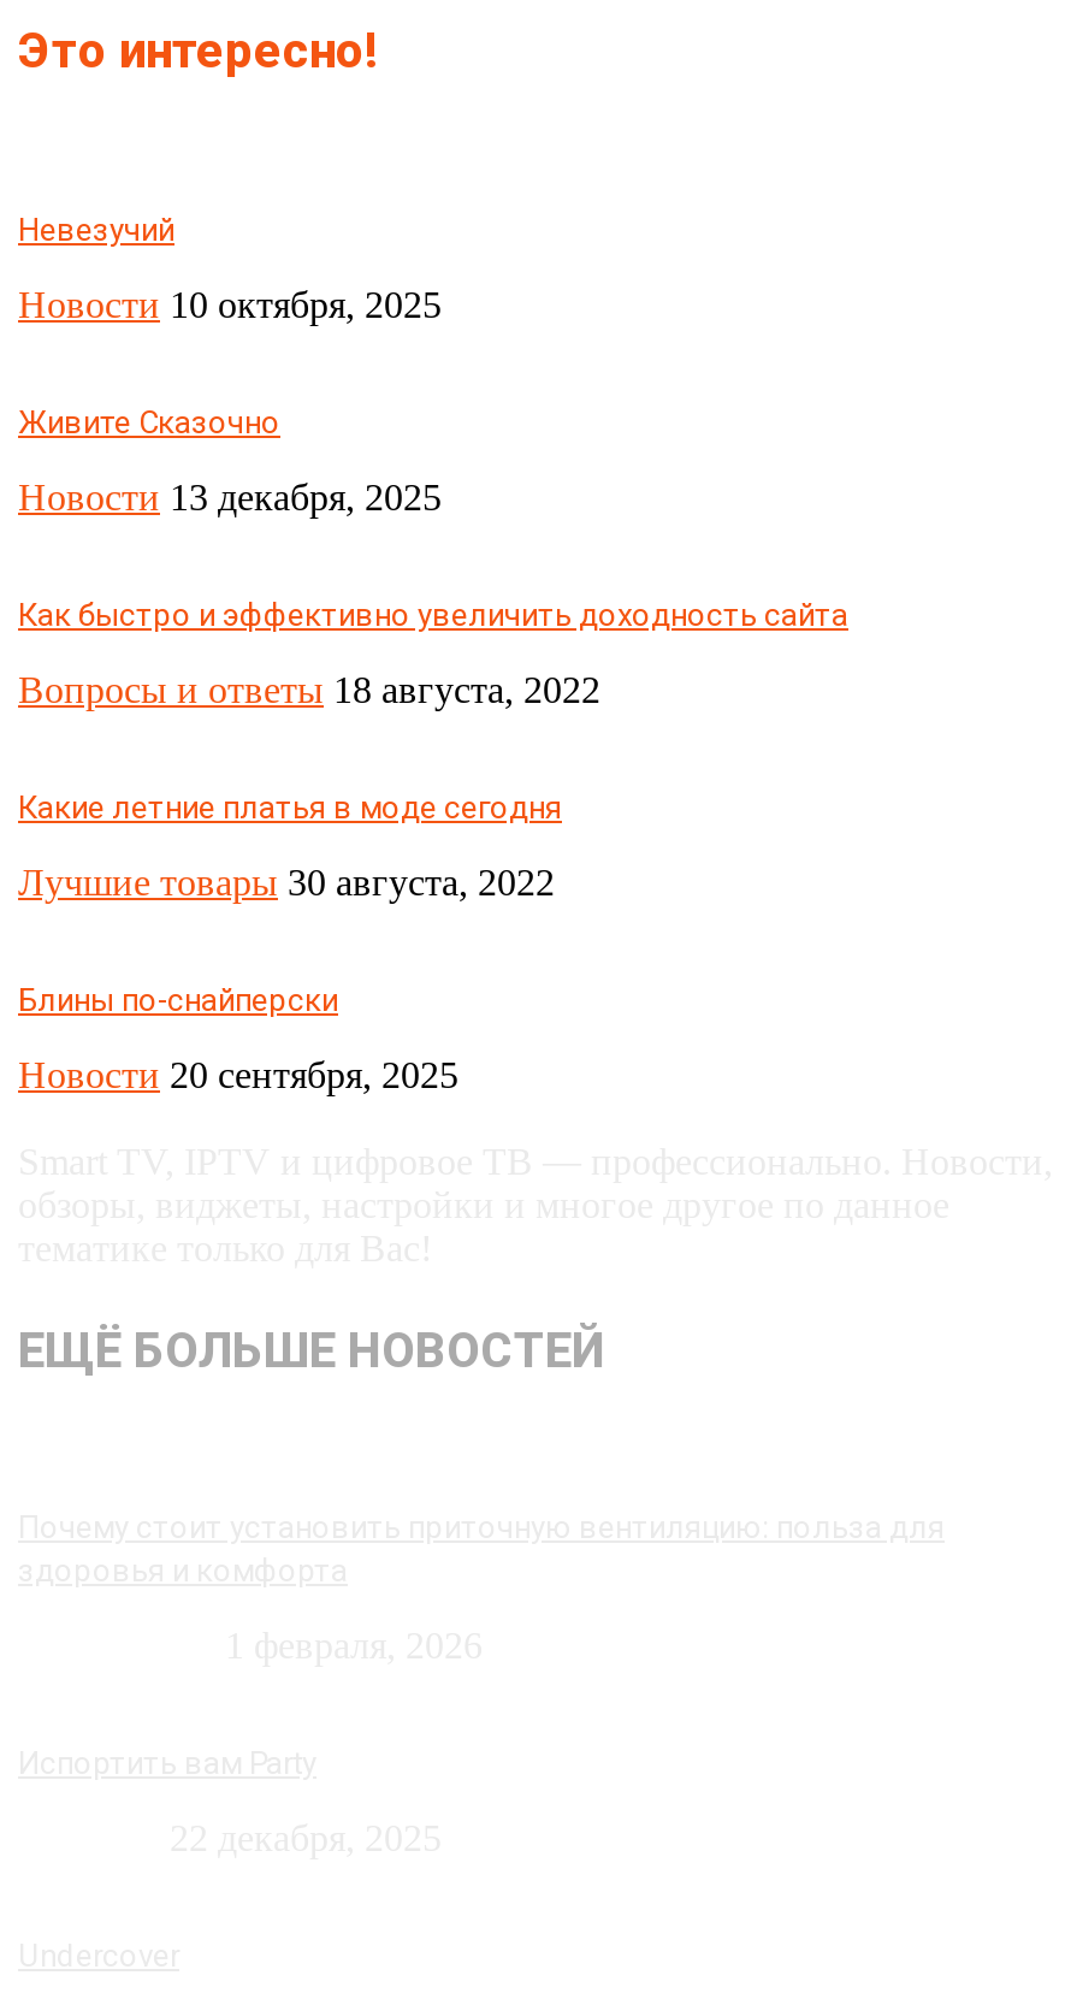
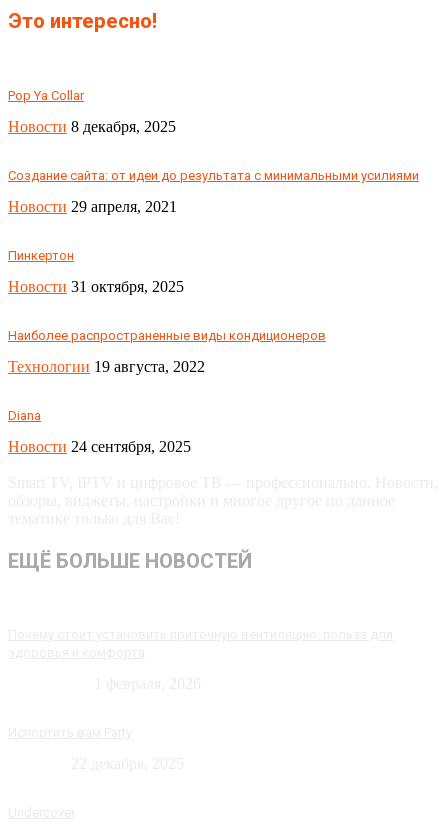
[18,211,174,247] Невезучий -> [8,88,84,103] Pop Ya Collar
[18,283,442,324] Новости 10 октября, 2025 -> [8,118,176,135] Новости 8 декабря, 2025
[18,404,280,440] Живите Сказочно -> [8,168,419,183] Создание сайта: от идеи до результата с минимальными усилиями
[18,476,442,517] Новости 13 декабря, 2025 -> [8,198,177,215] Новости 29 апреля, 2021
[18,596,848,632] Как быстро и эффективно увеличить доходность сайта -> [8,248,74,263] Пинкертон
[18,668,600,709] Вопросы и ответы 18 августа, 2022 -> [8,278,184,295] Новости 31 октября, 2025
[18,789,562,825] Какие летние платья в моде сегодня -> [8,328,326,343] Наиболее распространенные виды кондиционеров
[18,861,555,902] Лучшие товары 30 августа, 2022 -> [8,358,205,375] Технологии 19 августа, 2022
[18,981,338,1017] Блины по-снайперски -> [8,408,41,423] Diana
[18,1054,458,1094] Новости 20 сентября, 2025 -> [8,438,191,455] Новости 24 сентября, 2025

